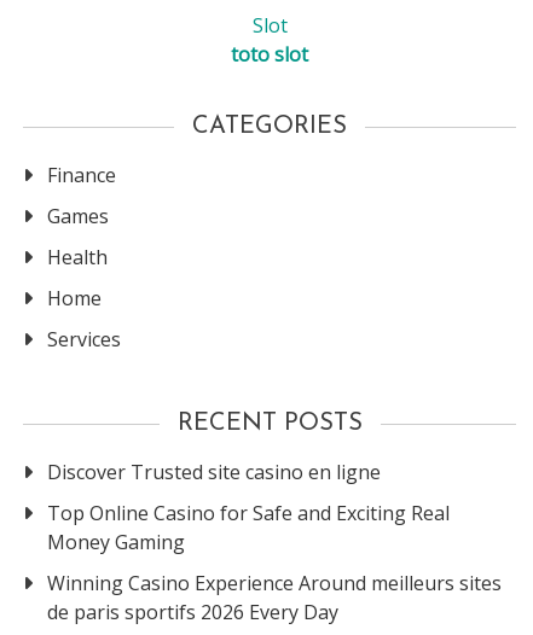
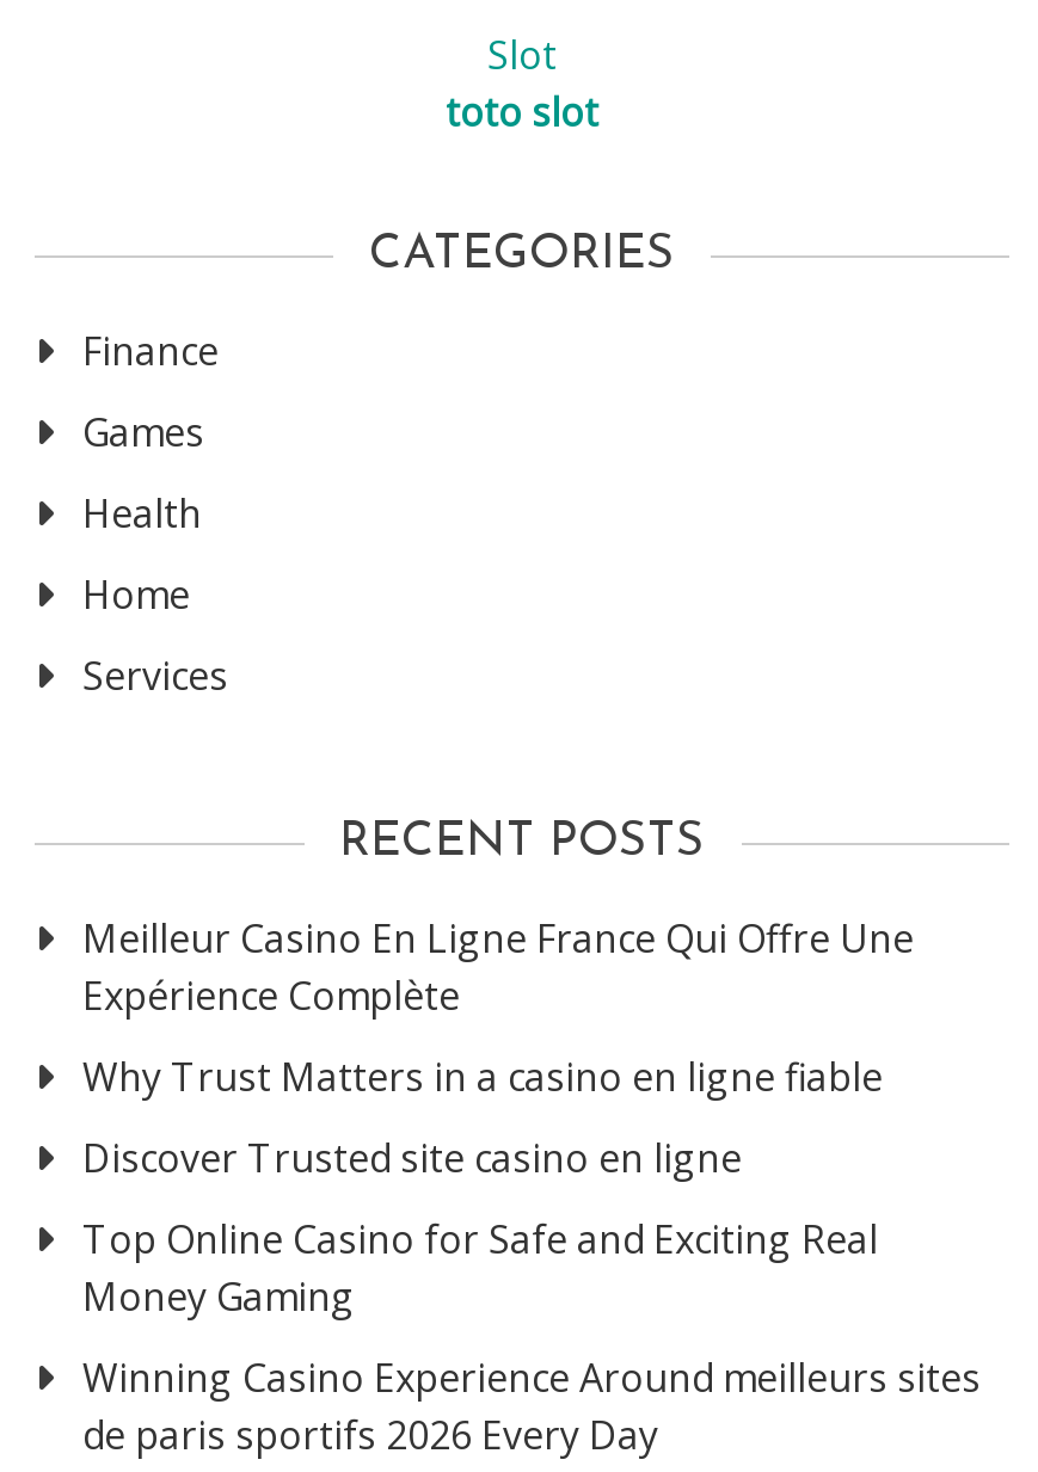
none -> [82,911,914,1102] Meilleur Casino En Ligne France Qui Offre Une | Expérience Complète | Why Trust Matters in a casino en ligne fiable

